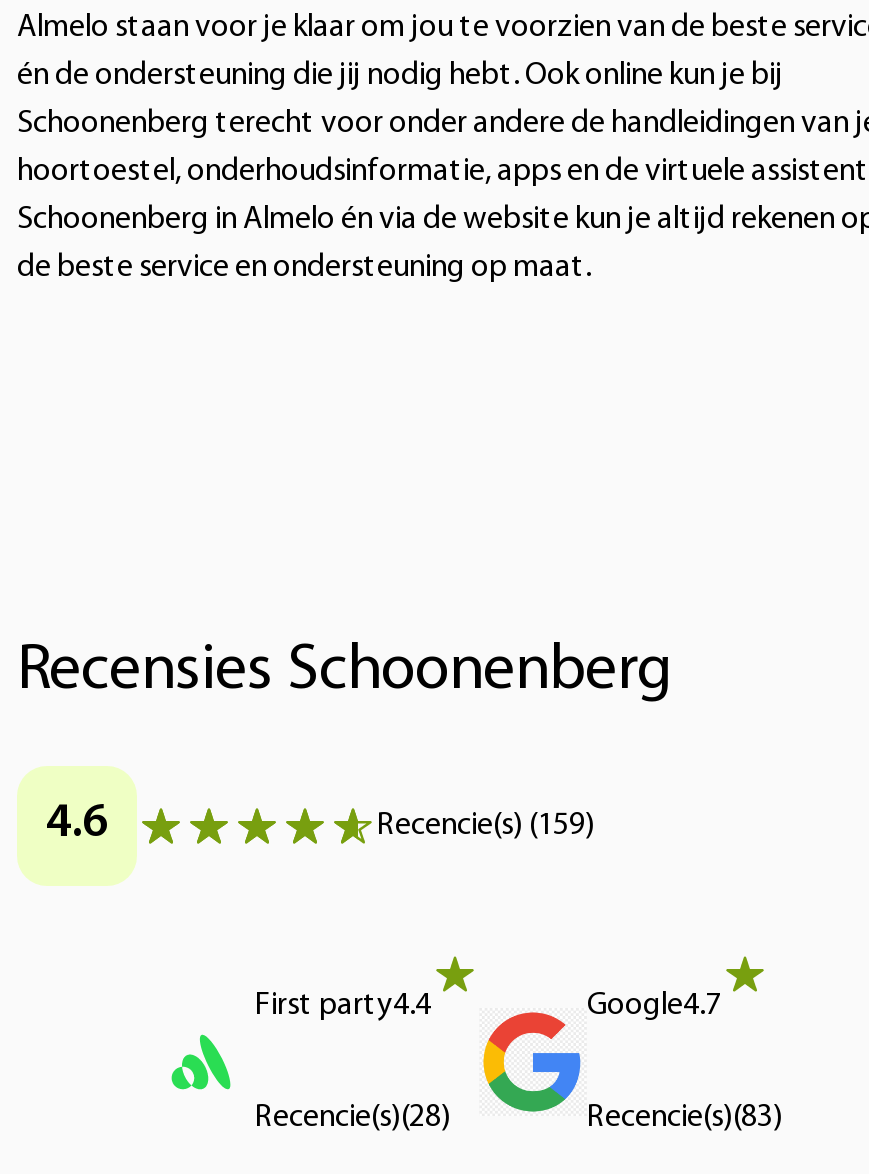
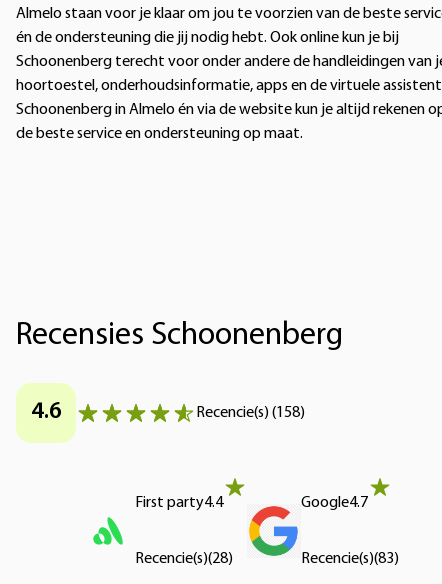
[377,810,595,842] Recencie(s) (159) -> [196,405,305,421] Recencie(s) (158)

